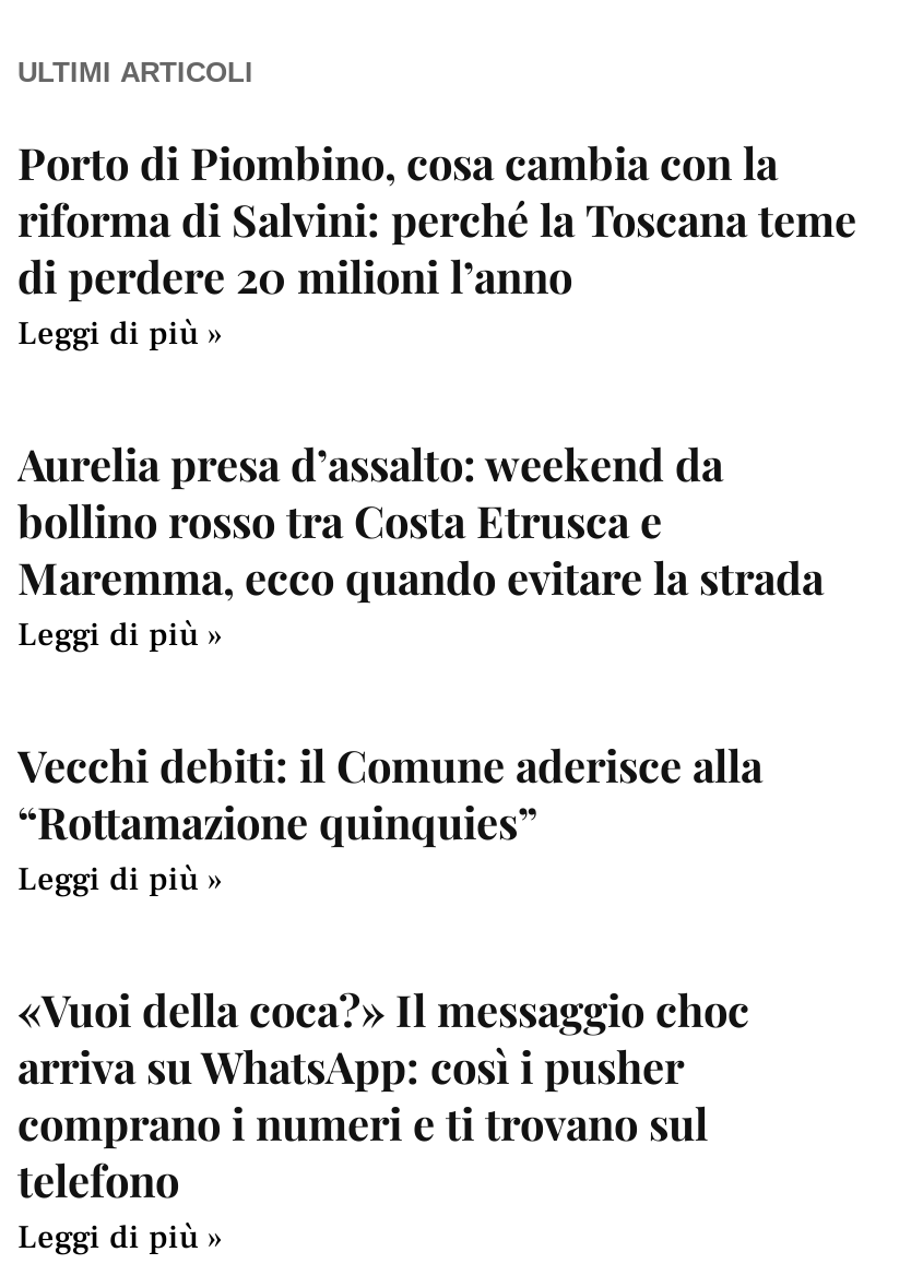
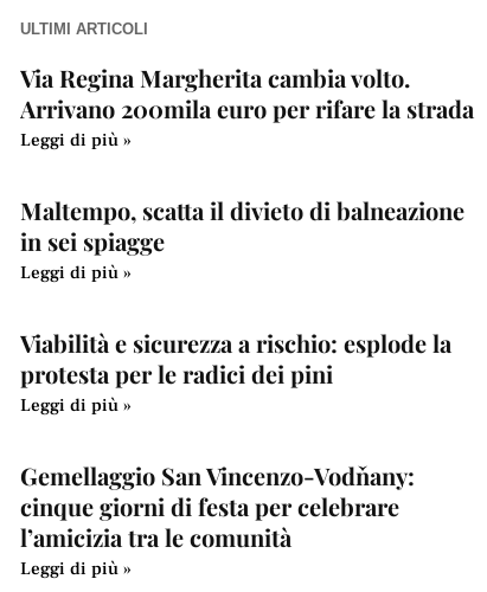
[17,132,856,304] Porto di Piombino, cosa cambia con la | riforma di Salvini: perché la Toscana teme | di perdere 20 milioni l’anno -> [20,61,474,124] Via Regina Margherita cambia volto. | Arrivano 200mila euro per rifare la strada
[17,433,824,605] Aurelia presa d’assalto: weekend da | bollino rosso tra Costa Etrusca e | Maremma, ecco quando evitare la strada -> [20,194,464,257] Maltempo, scatta il divieto di balneazione | in sei spiagge
[17,734,762,850] Vecchi debiti: il Comune aderisce alla | “Rottamazione quinquies” -> [20,327,451,389] Viabilità e sicurezza a rischio: esplode la | protesta per le radici dei pini
[17,979,749,1208] «Vuoi della coca?» Il messaggio choc | arriva su WhatsApp: così i pusher | comprano i numeri e ti trovano sul | telefono -> [20,459,415,553] Gemellaggio San Vincenzo-Vodňany: | cinque giorni di festa per celebrare | l’amicizia tra le comunità

